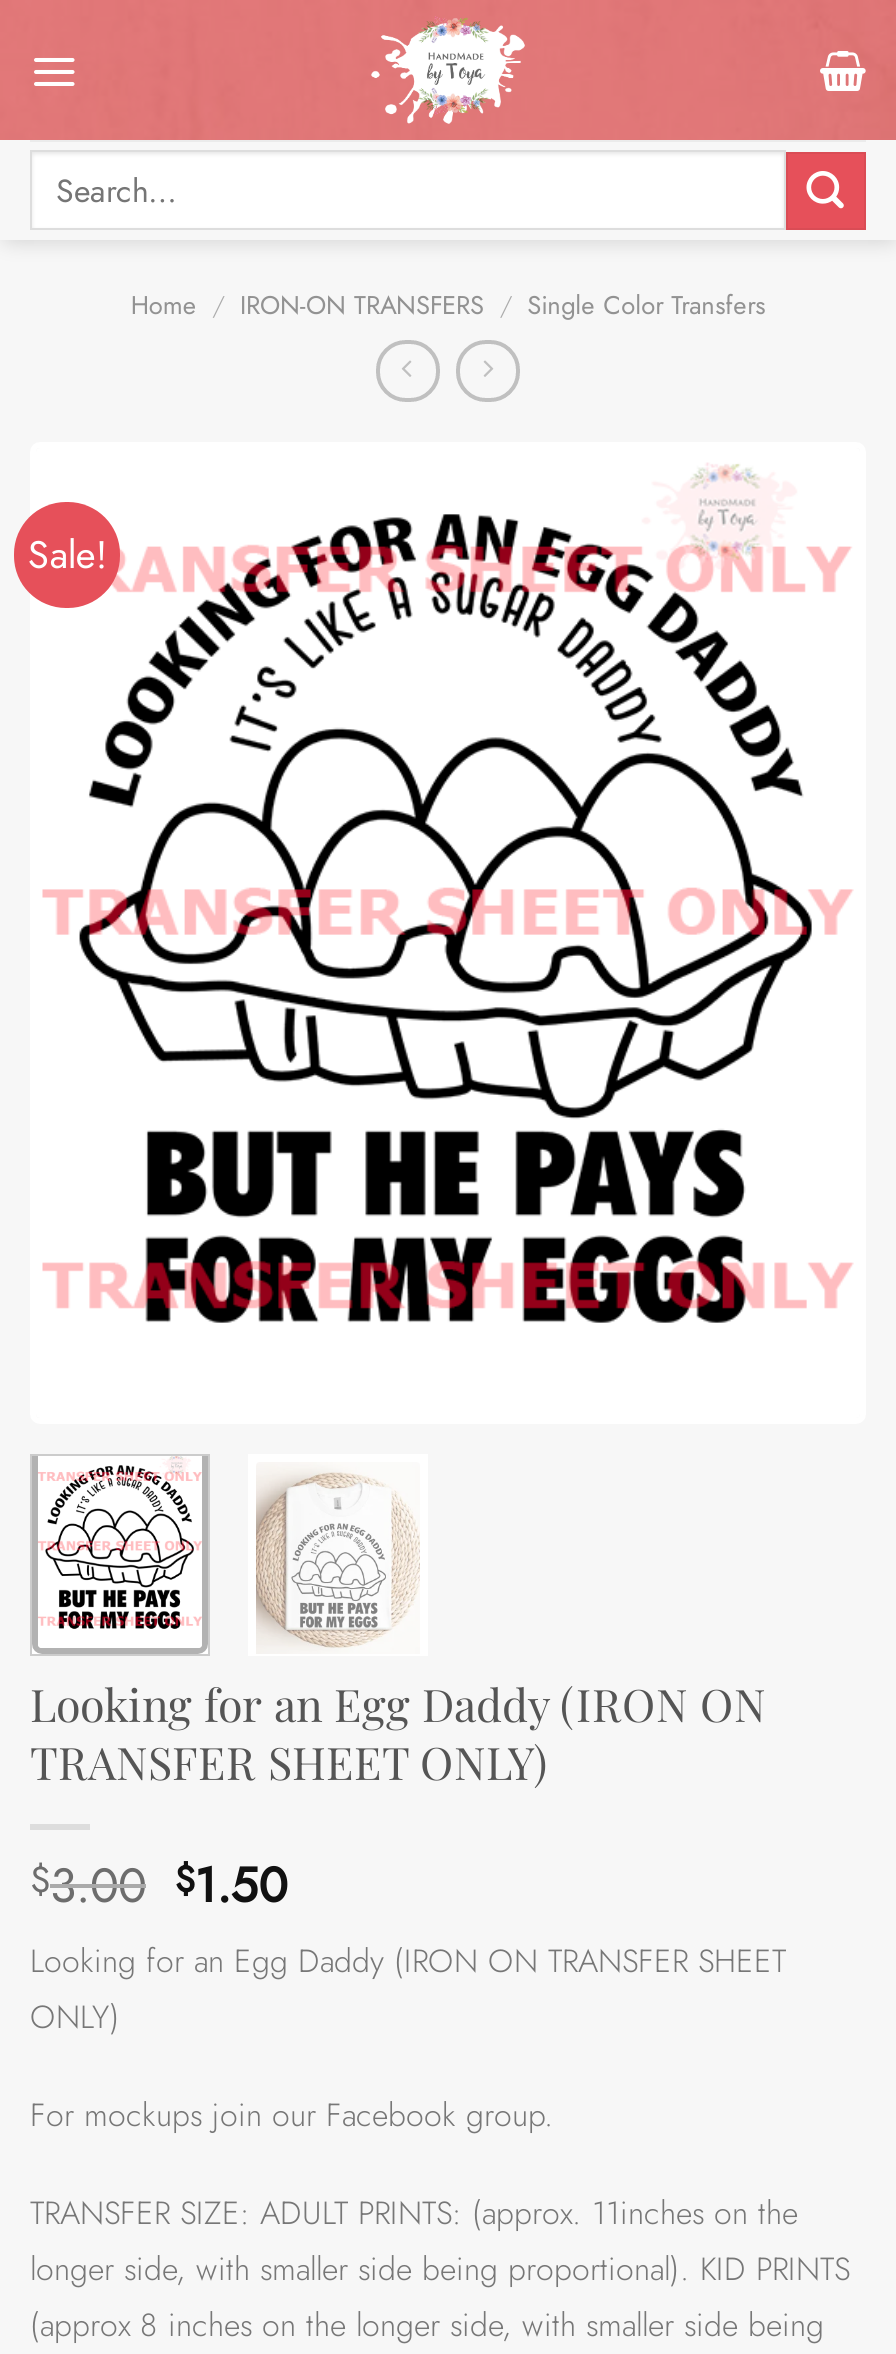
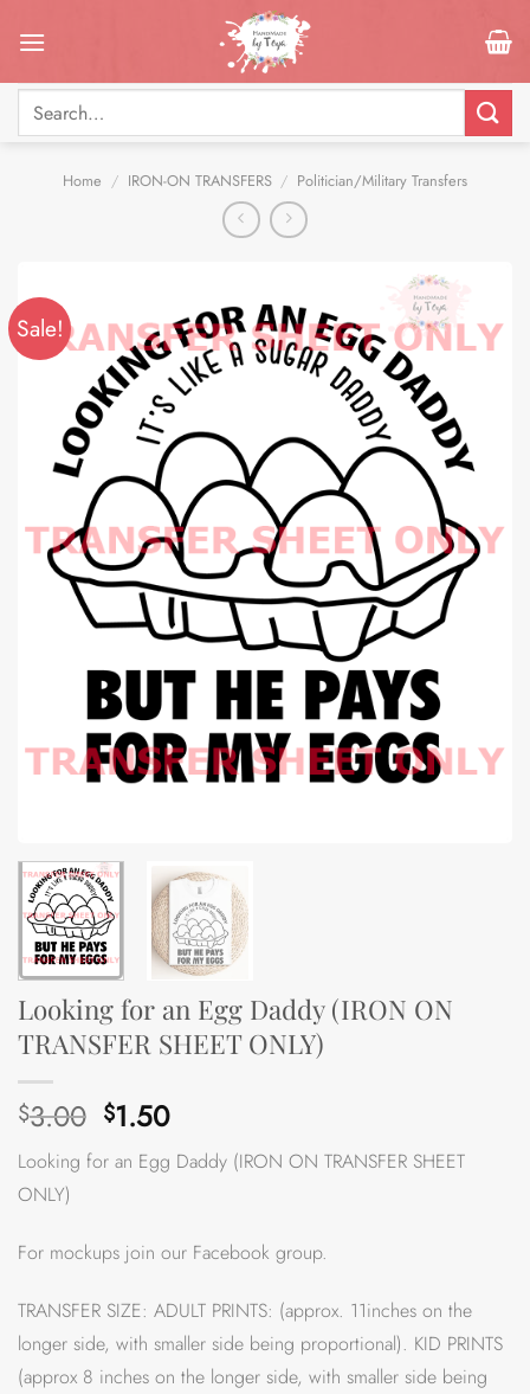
[131,286,765,324] Home / IRON-ON TRANSFERS / Single Color Transfers -> [62,169,468,192] Home / IRON-ON TRANSFERS / Politician/Military Transfers

